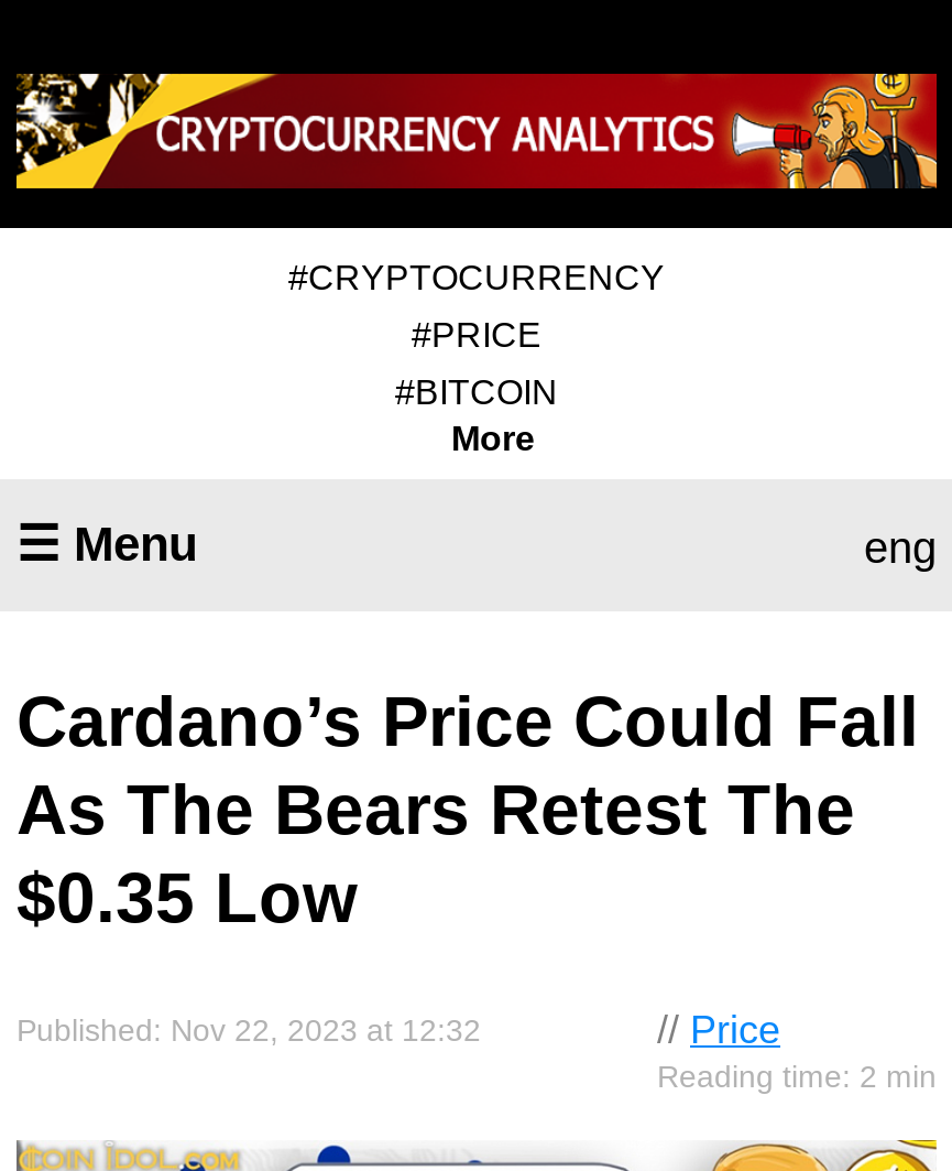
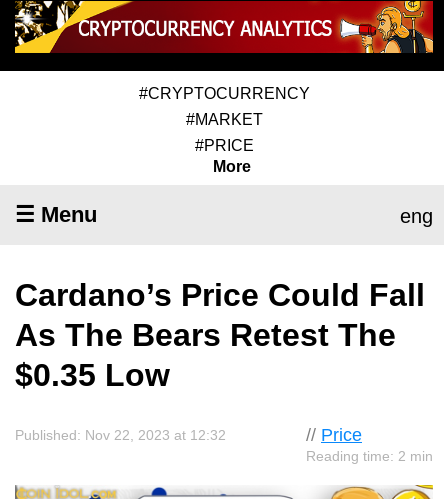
none -> [185,111,262,128] #MARKET
moved [412,315,541,353] -> [194,137,253,154]: #PRICE
[395,373,558,410] #BITCOIN -> none

